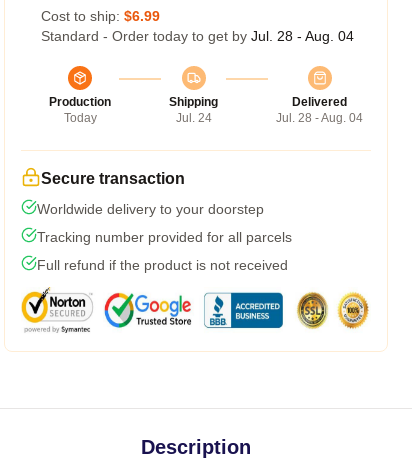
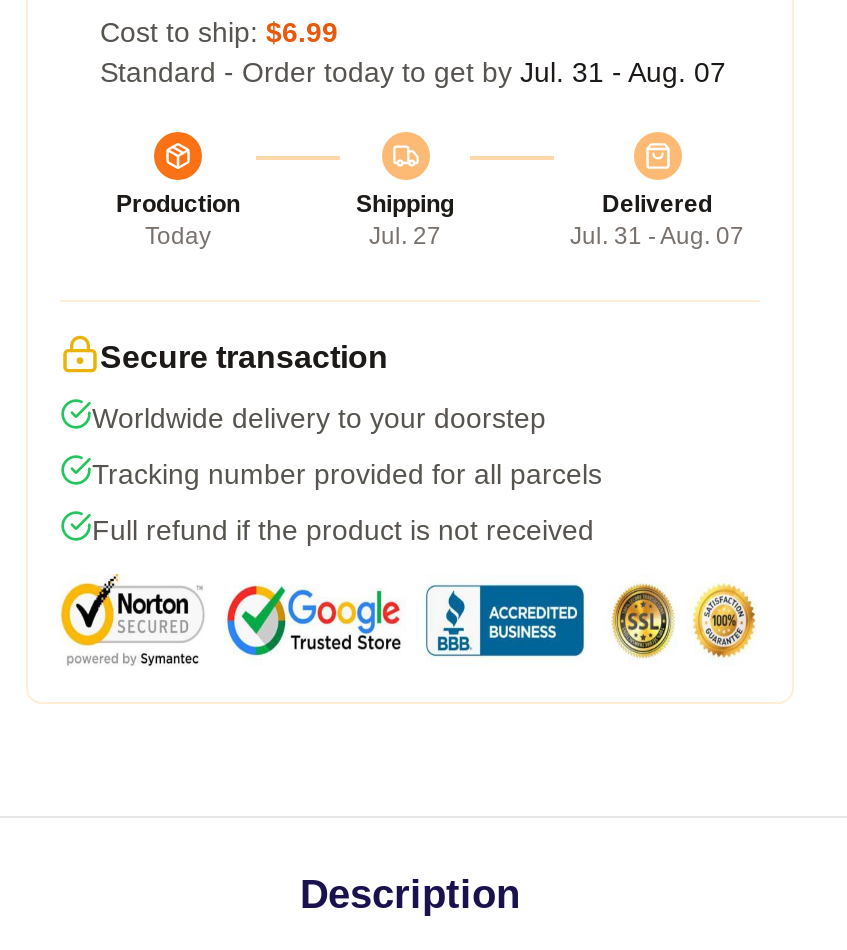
[41,28,354,44] Standard - Order today to get by Jul. 28 - Aug. 04 -> [100,56,726,88] Standard - Order today to get by Jul. 31 - Aug. 07
[175,111,211,125] Jul. 24 -> [369,222,441,250] Jul. 27
[276,111,363,125] Jul. 28 - Aug. 04 -> [570,222,744,250] Jul. 31 - Aug. 07

